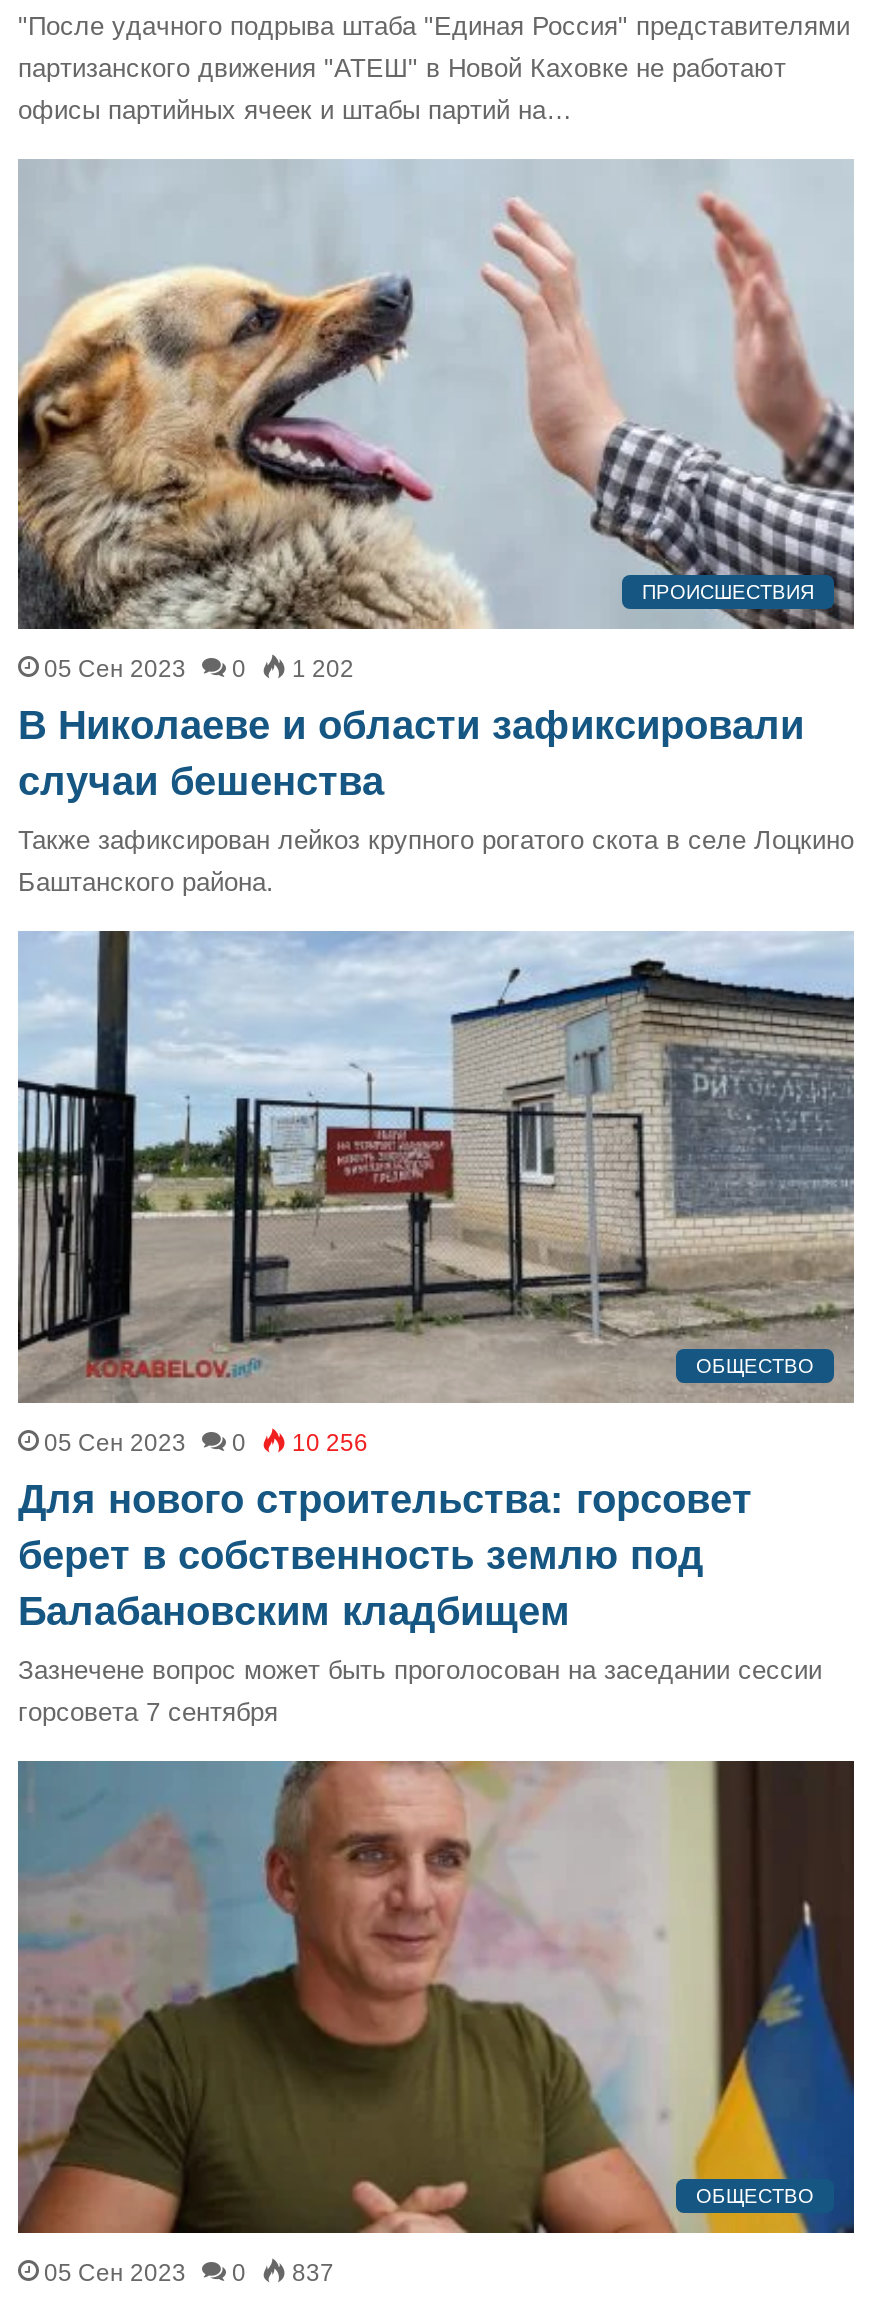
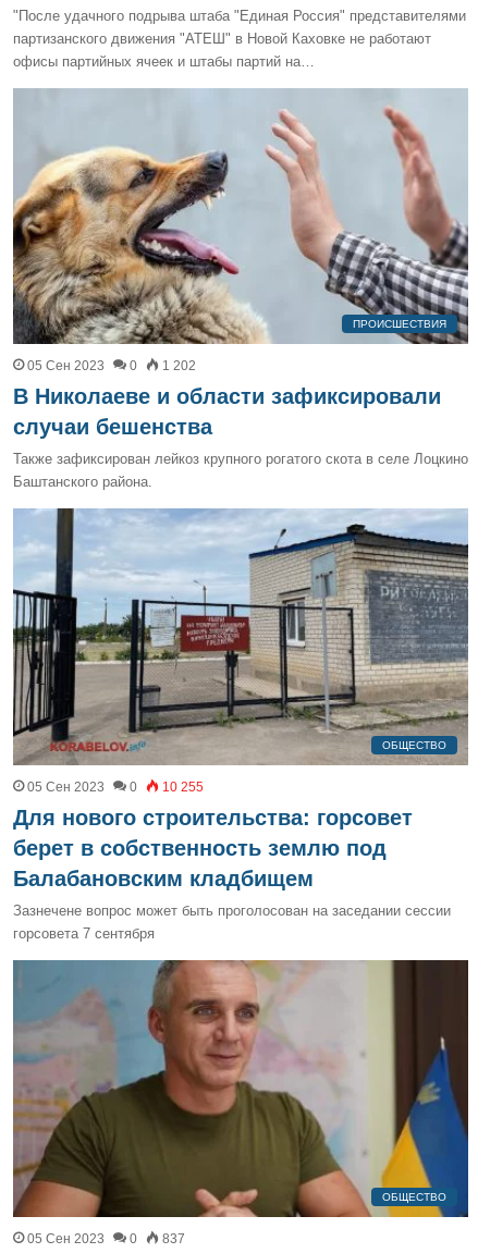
[44,1429,368,1457] 05 Сен 2023 0 10 256 -> [27,780,204,795] 05 Сен 2023 0 10 255

